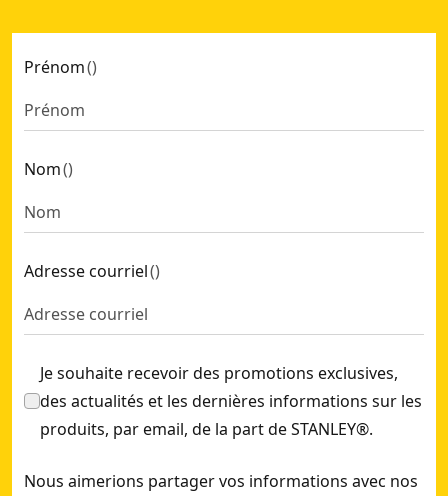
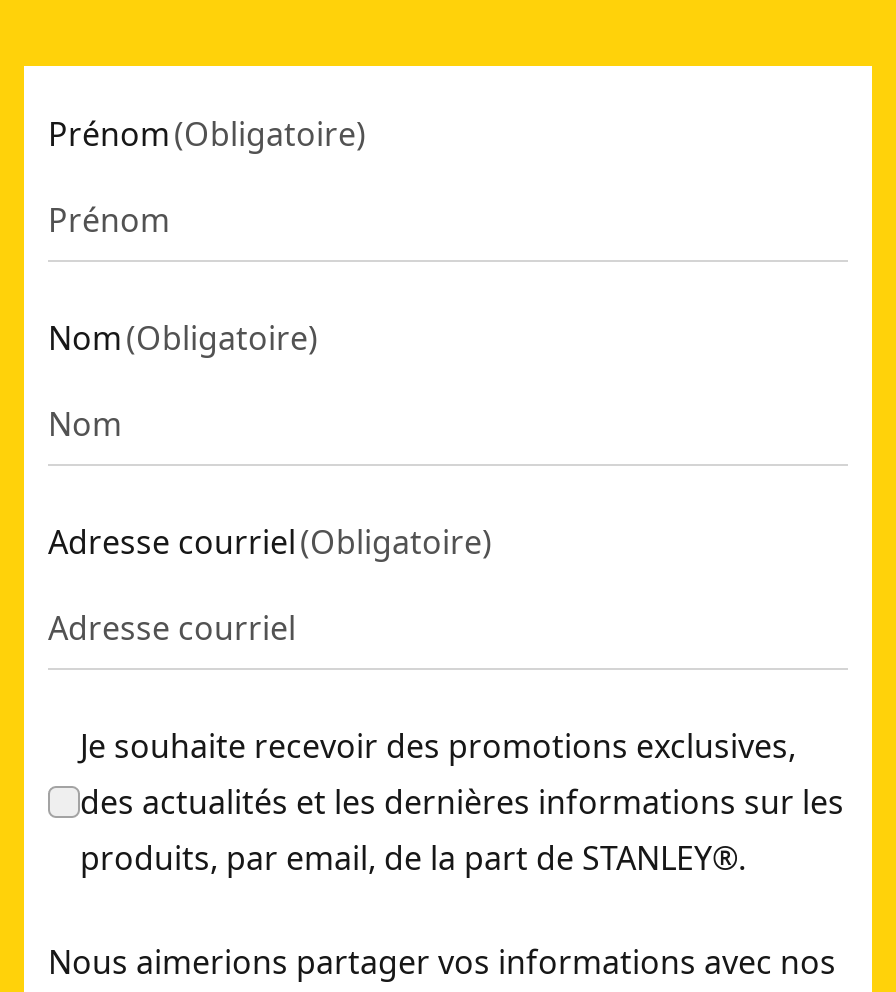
[24,56,97,78] Prénom () -> [48,112,366,156] Prénom (Obligatoire)
[24,158,73,180] Nom () -> [48,316,318,360] Nom (Obligatoire)
[24,260,160,282] Adresse courriel () -> [48,520,492,564] Adresse courriel (Obligatoire)

